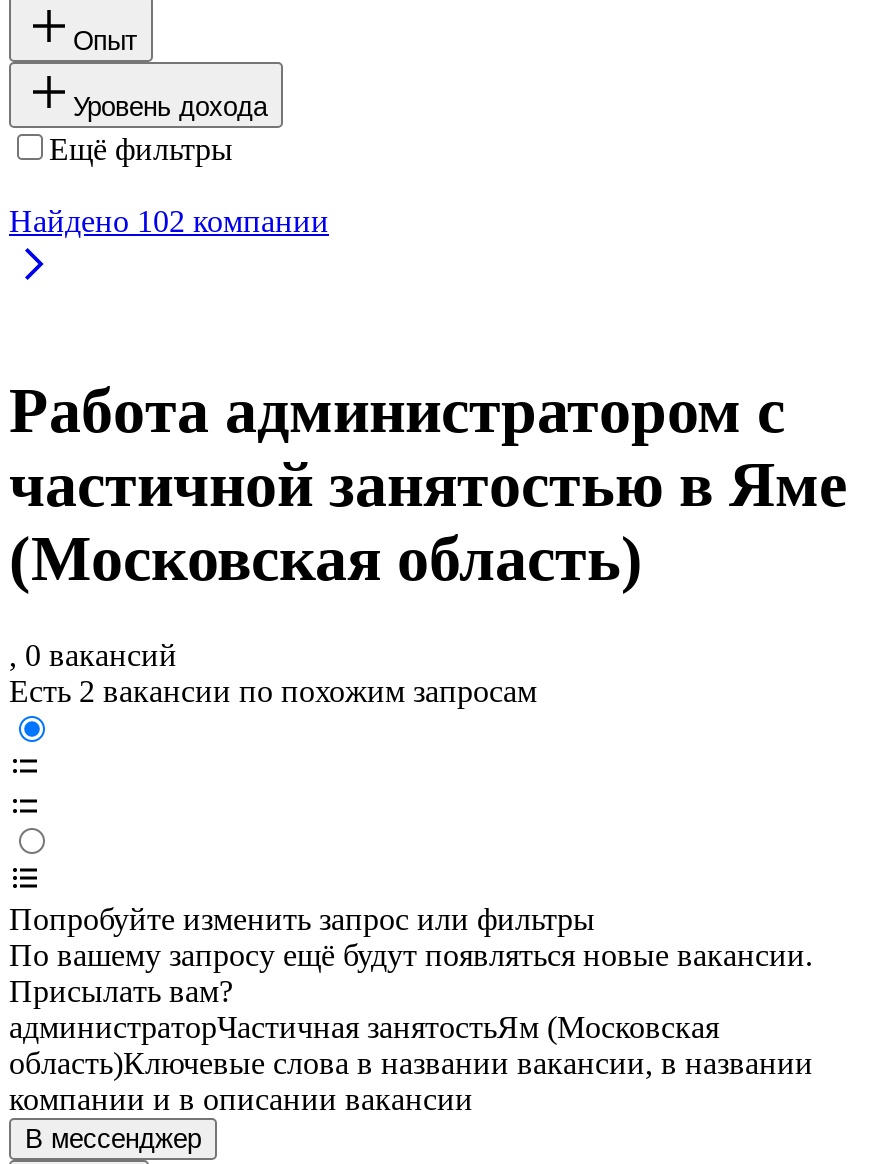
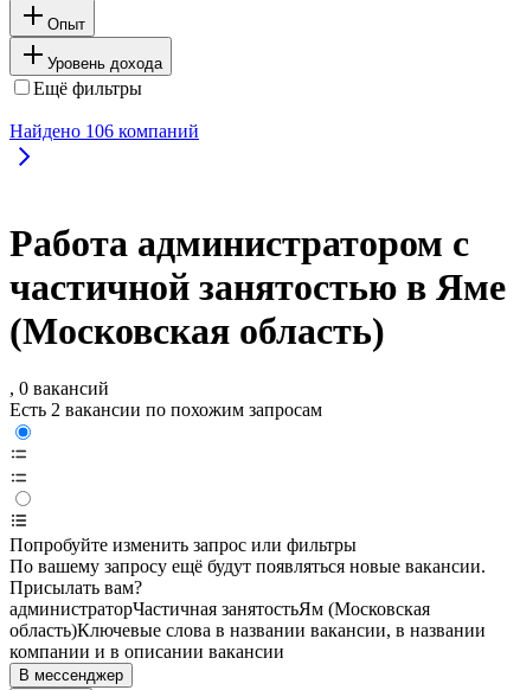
[9,203,329,237] Найдено 102 компании -> [9,120,199,141] Найдено 106 компаний

